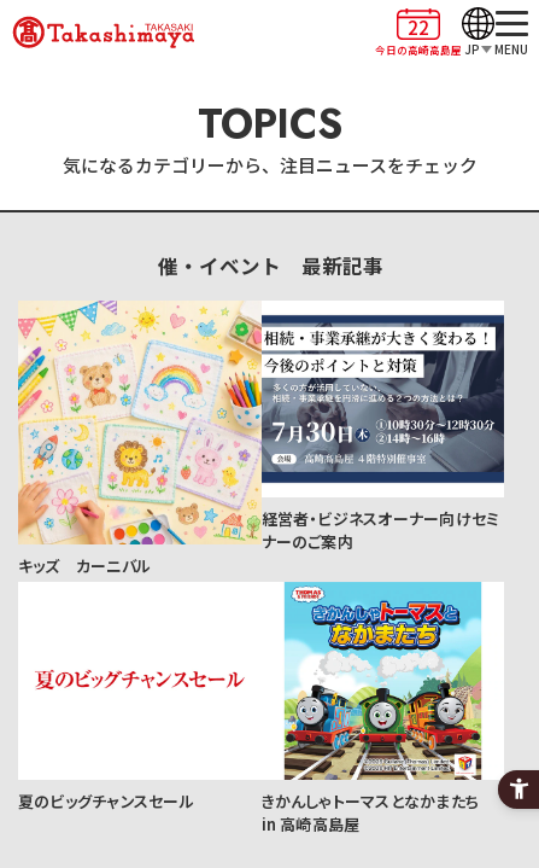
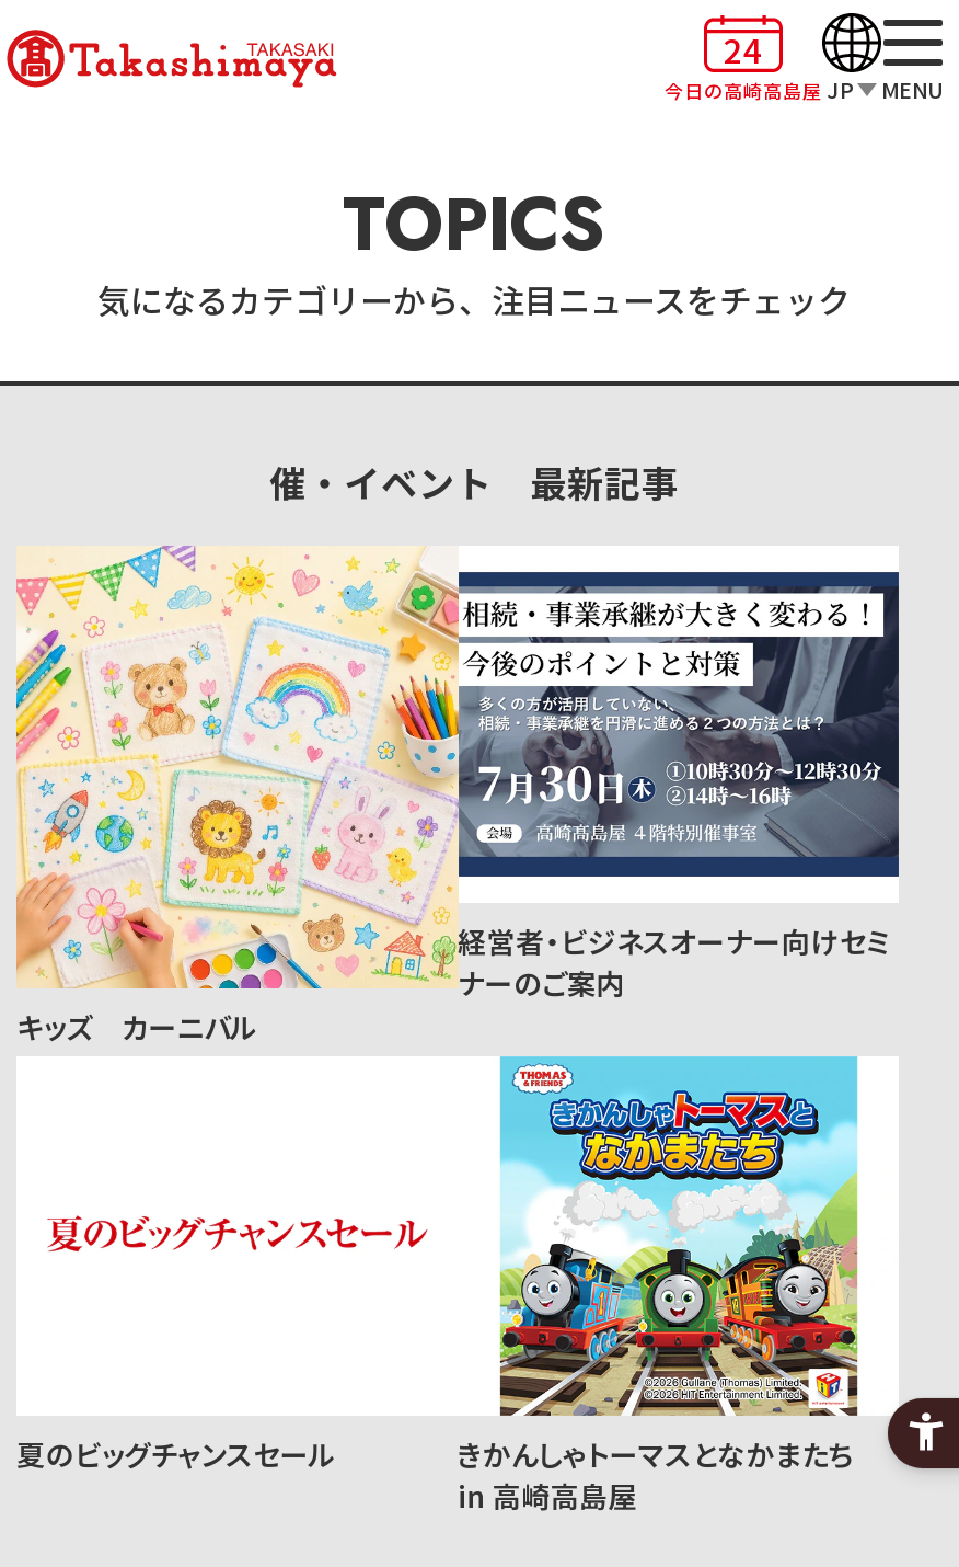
[408,14,429,40] 22 -> [724,26,763,72] 24

